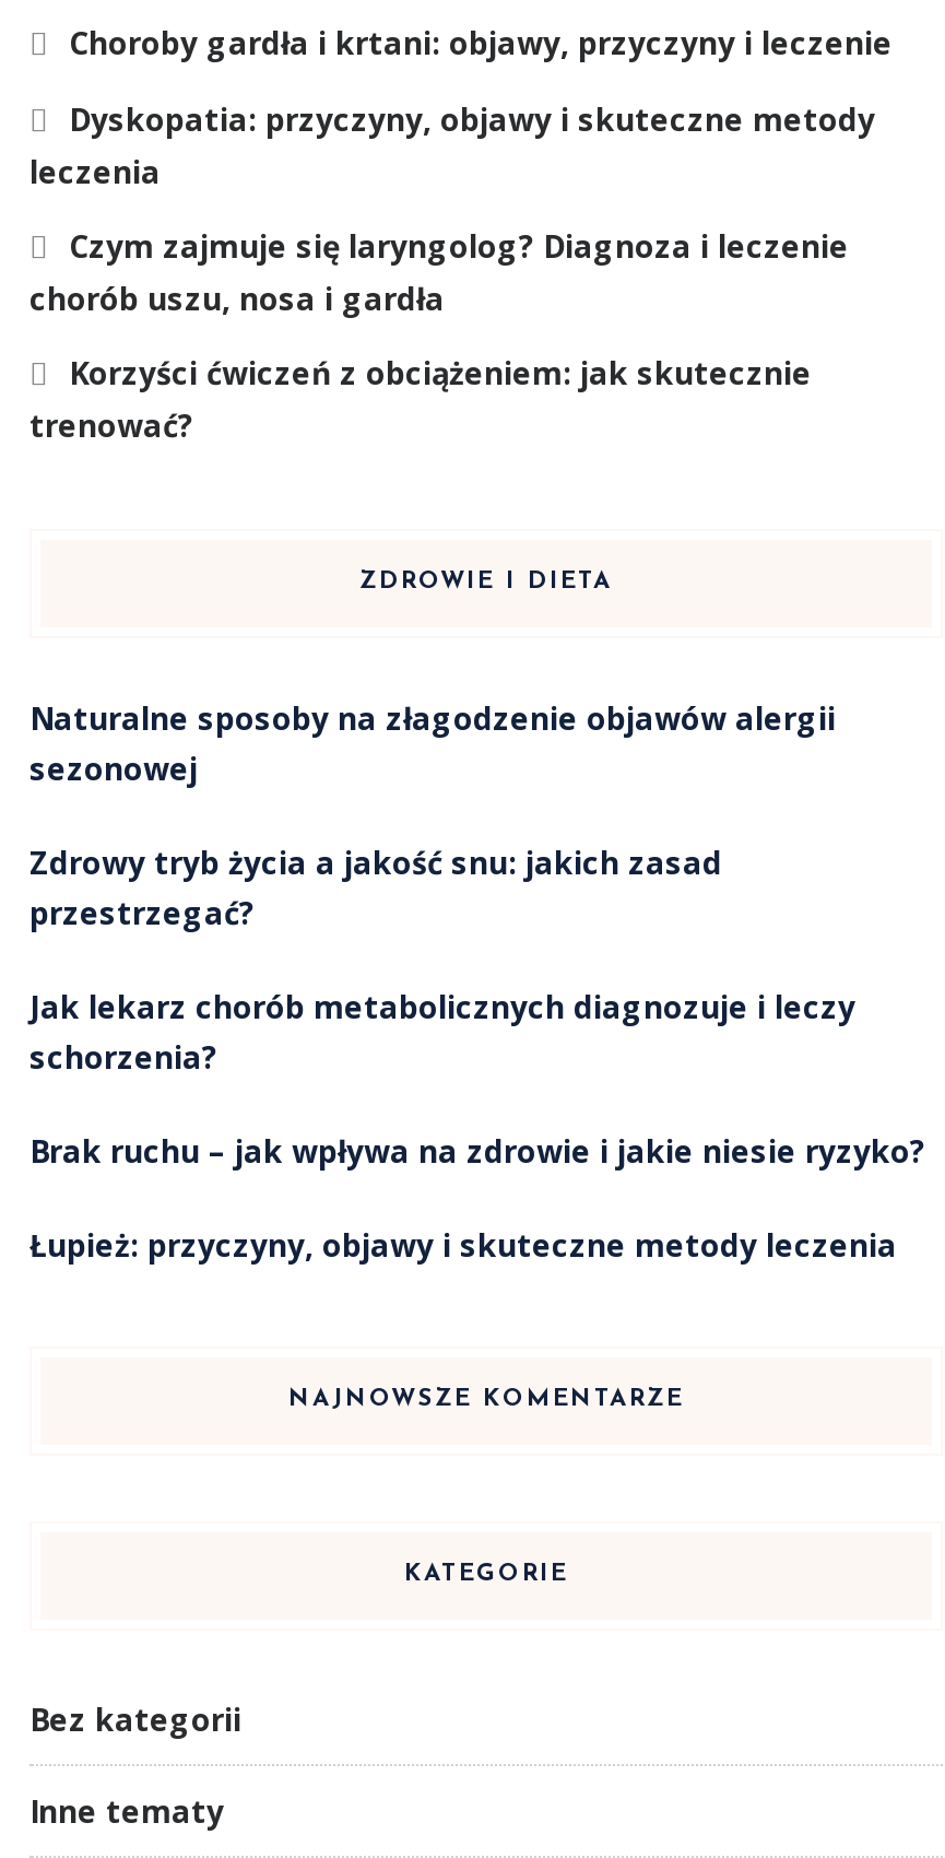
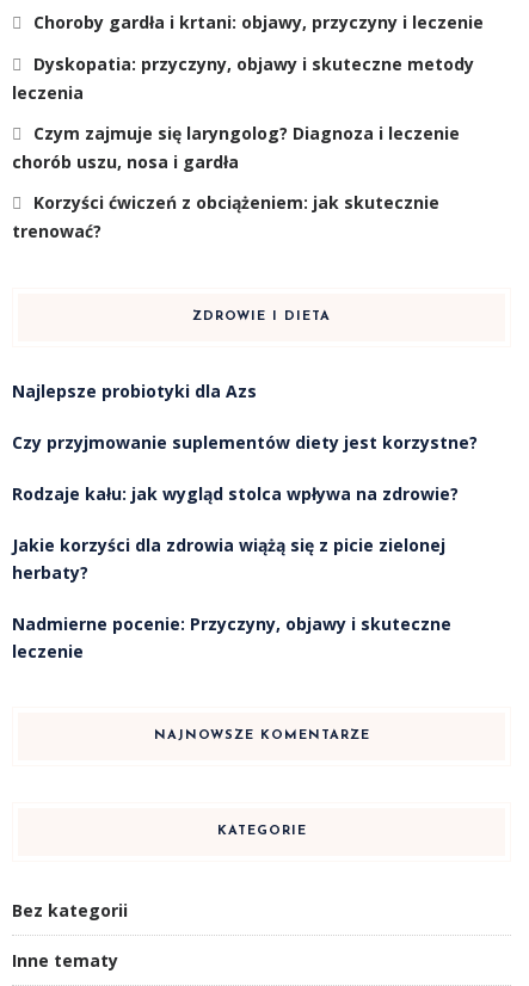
[29,696,836,788] Naturalne sposoby na złagodzenie objawów alergii | sezonowej -> [12,379,257,402] Najlepsze probiotyki dla Azs
[29,840,722,932] Zdrowy tryb życia a jakość snu: jakich zasad | przestrzegać? -> [12,430,478,453] Czy przyjmowanie suplementów diety jest korzystne?
[29,985,855,1077] Jak lekarz chorób metabolicznych diagnozuje i leczy | schorzenia? -> [12,482,459,504] Rodzaje kału: jak wygląd stolca wpływa na zdrowie?
[29,1129,925,1171] Brak ruchu – jak wpływa na zdrowie i jakie niesie ryzyko? -> [12,533,445,583] Jakie korzyści dla zdrowia wiążą się z picie zielonej | herbaty?
[29,1223,897,1265] Łupież: przyczyny, objawy i skuteczne metody leczenia -> [12,612,451,662] Nadmierne pocenie: Przyczyny, objawy i skuteczne | leczenie

